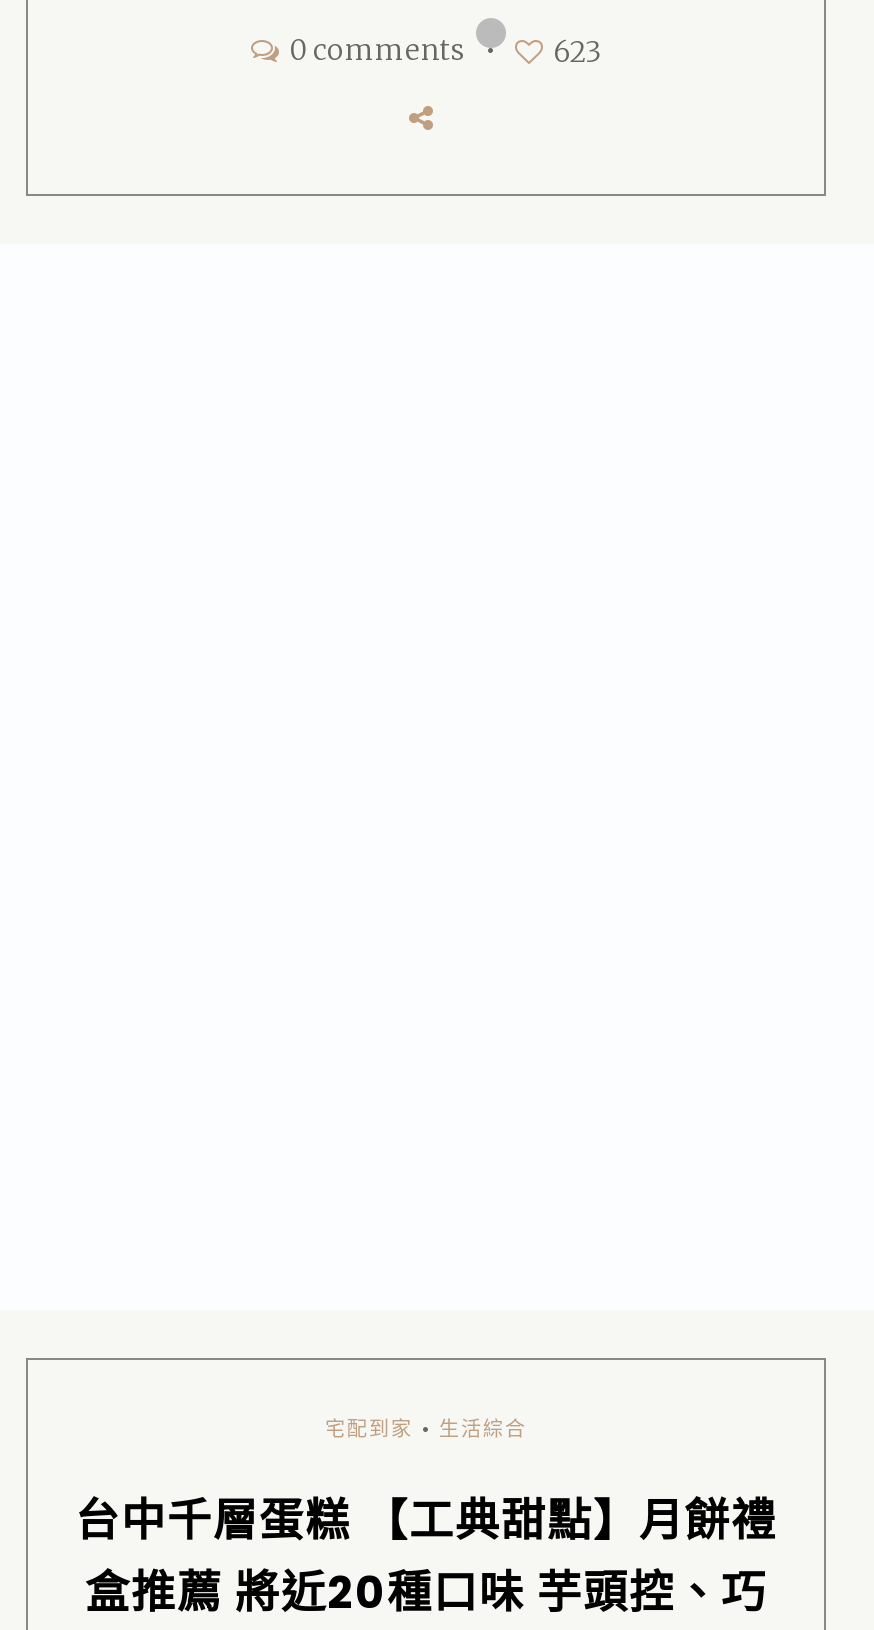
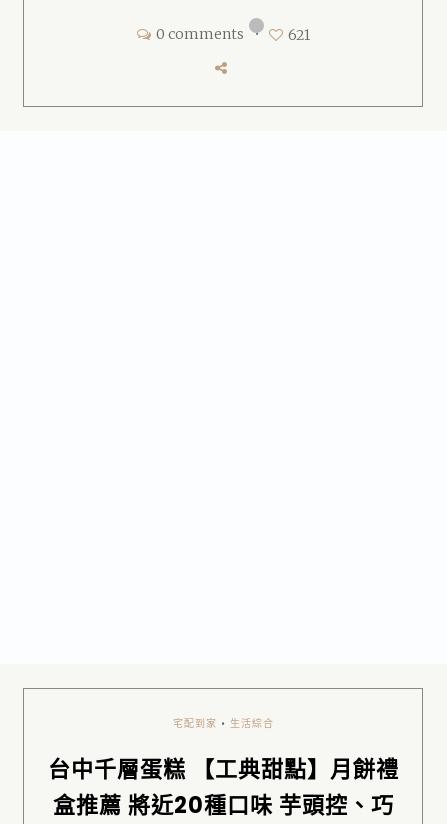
[289,32,601,70] 0 comments • 623 -> [155,25,309,44] 0 comments • 621

